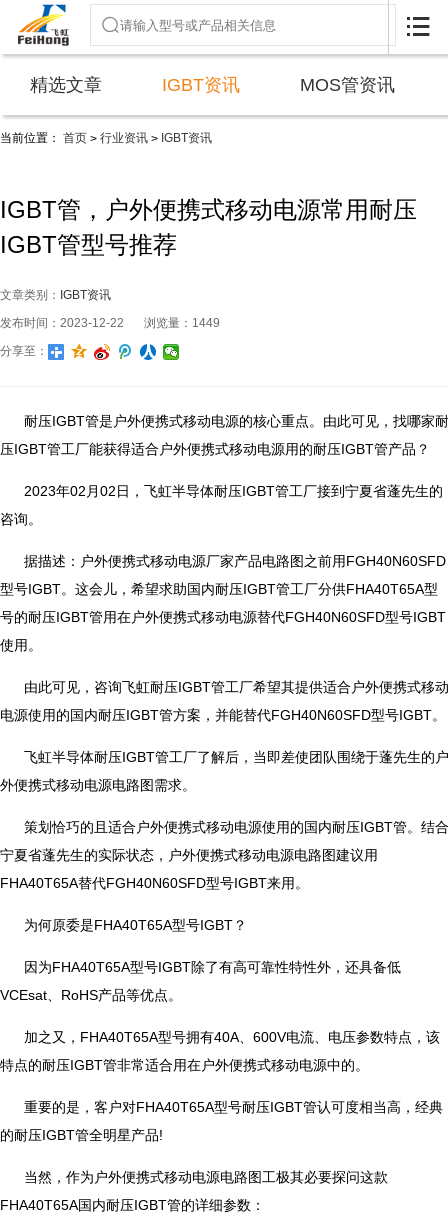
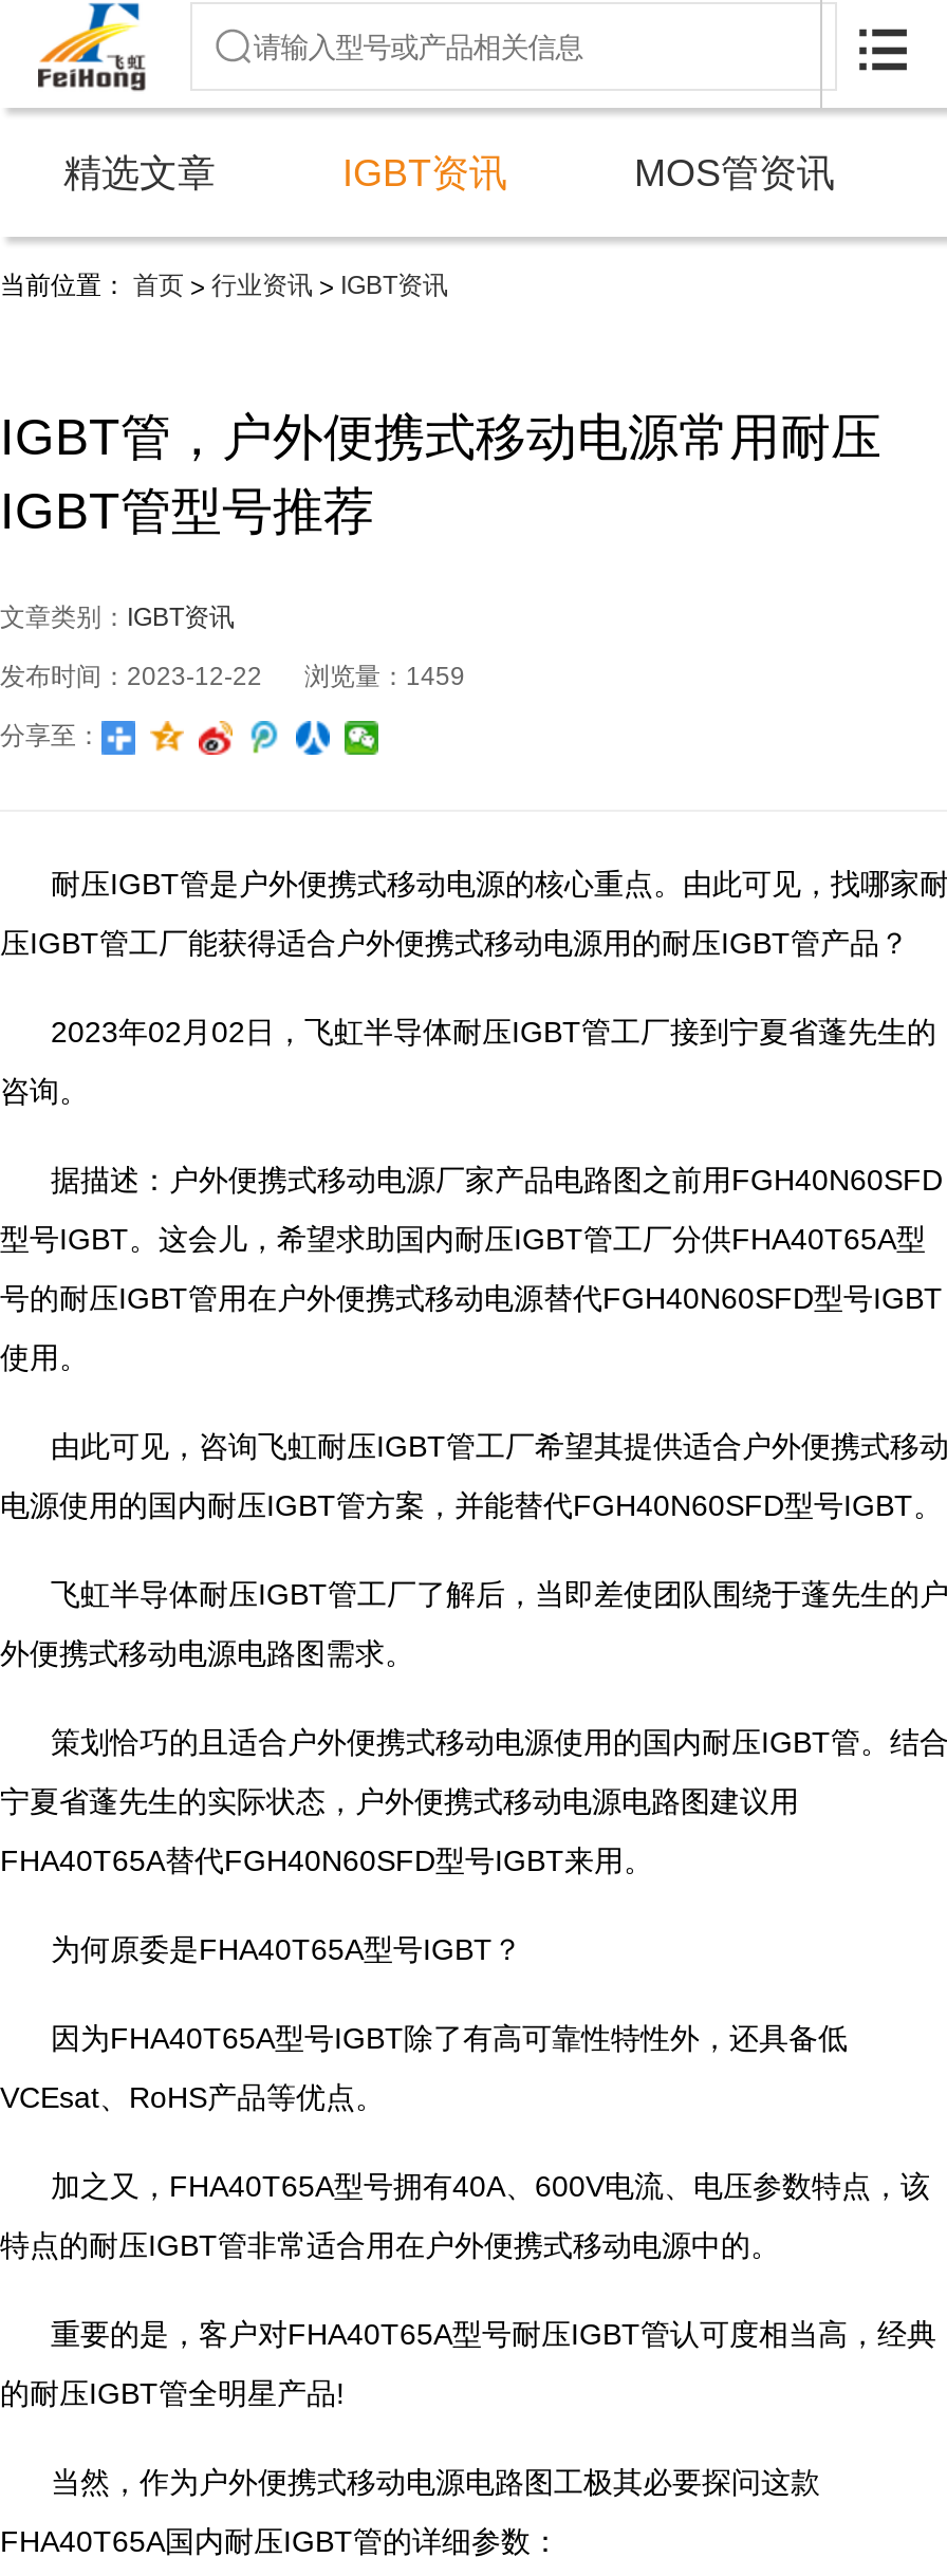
[0,316,220,330] 发布时间：2023-12-22 浏览量：1449 -> [0,663,465,692] 发布时间：2023-12-22 浏览量：1459

